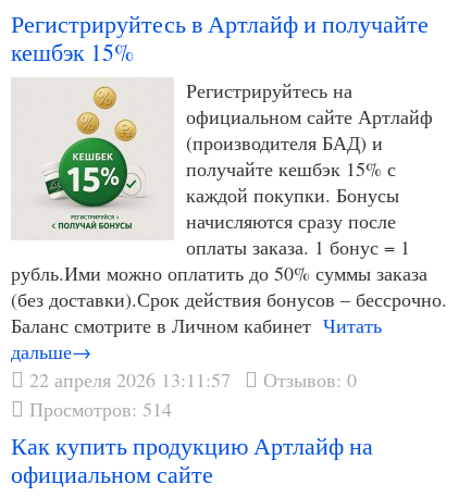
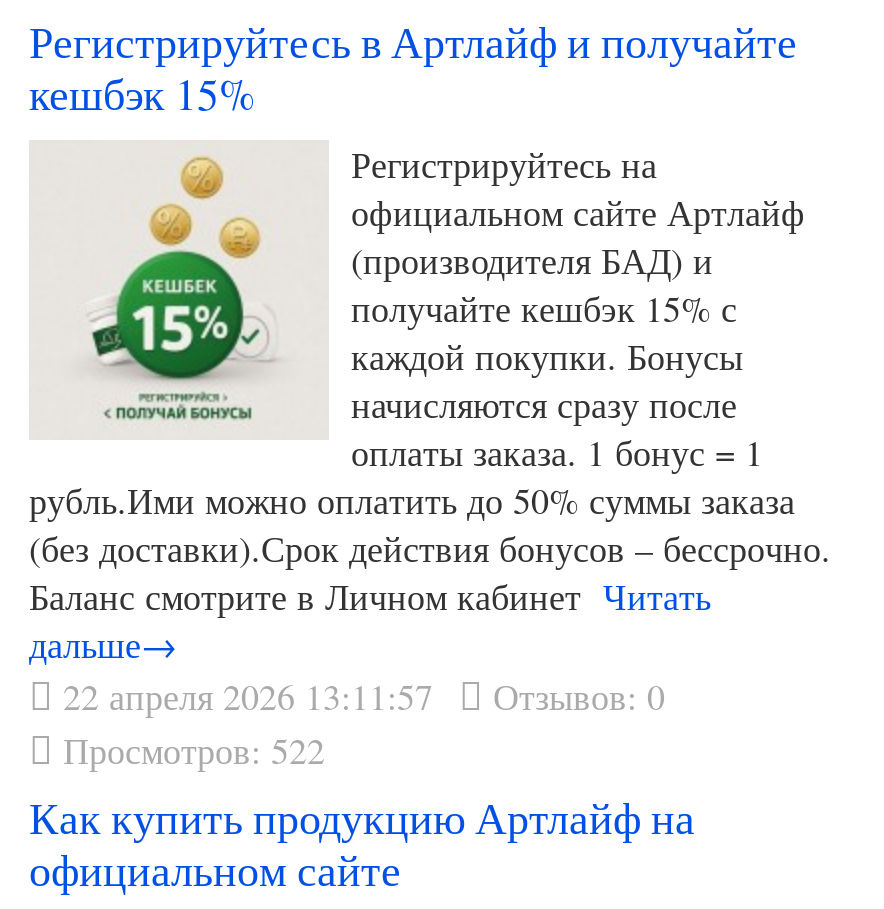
[29,396,172,422] Просмотров: 514 -> [63,726,325,774] Просмотров: 522

